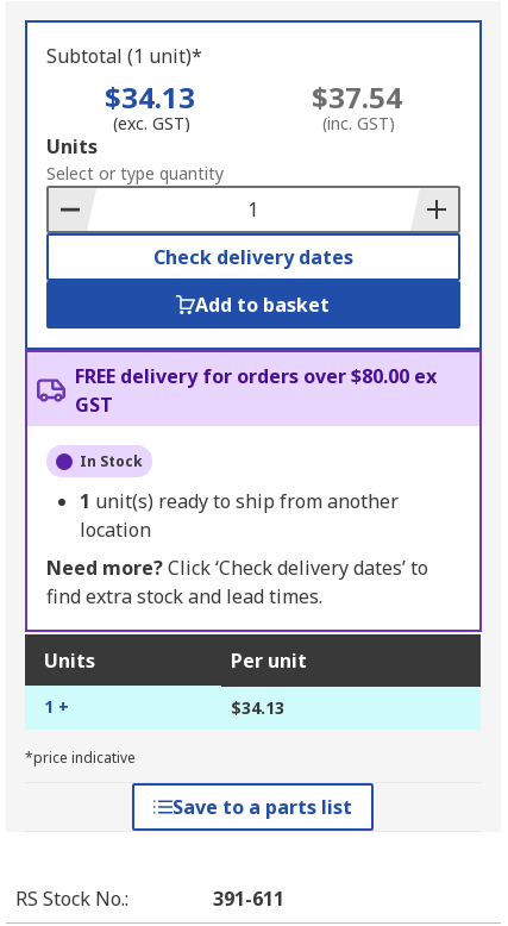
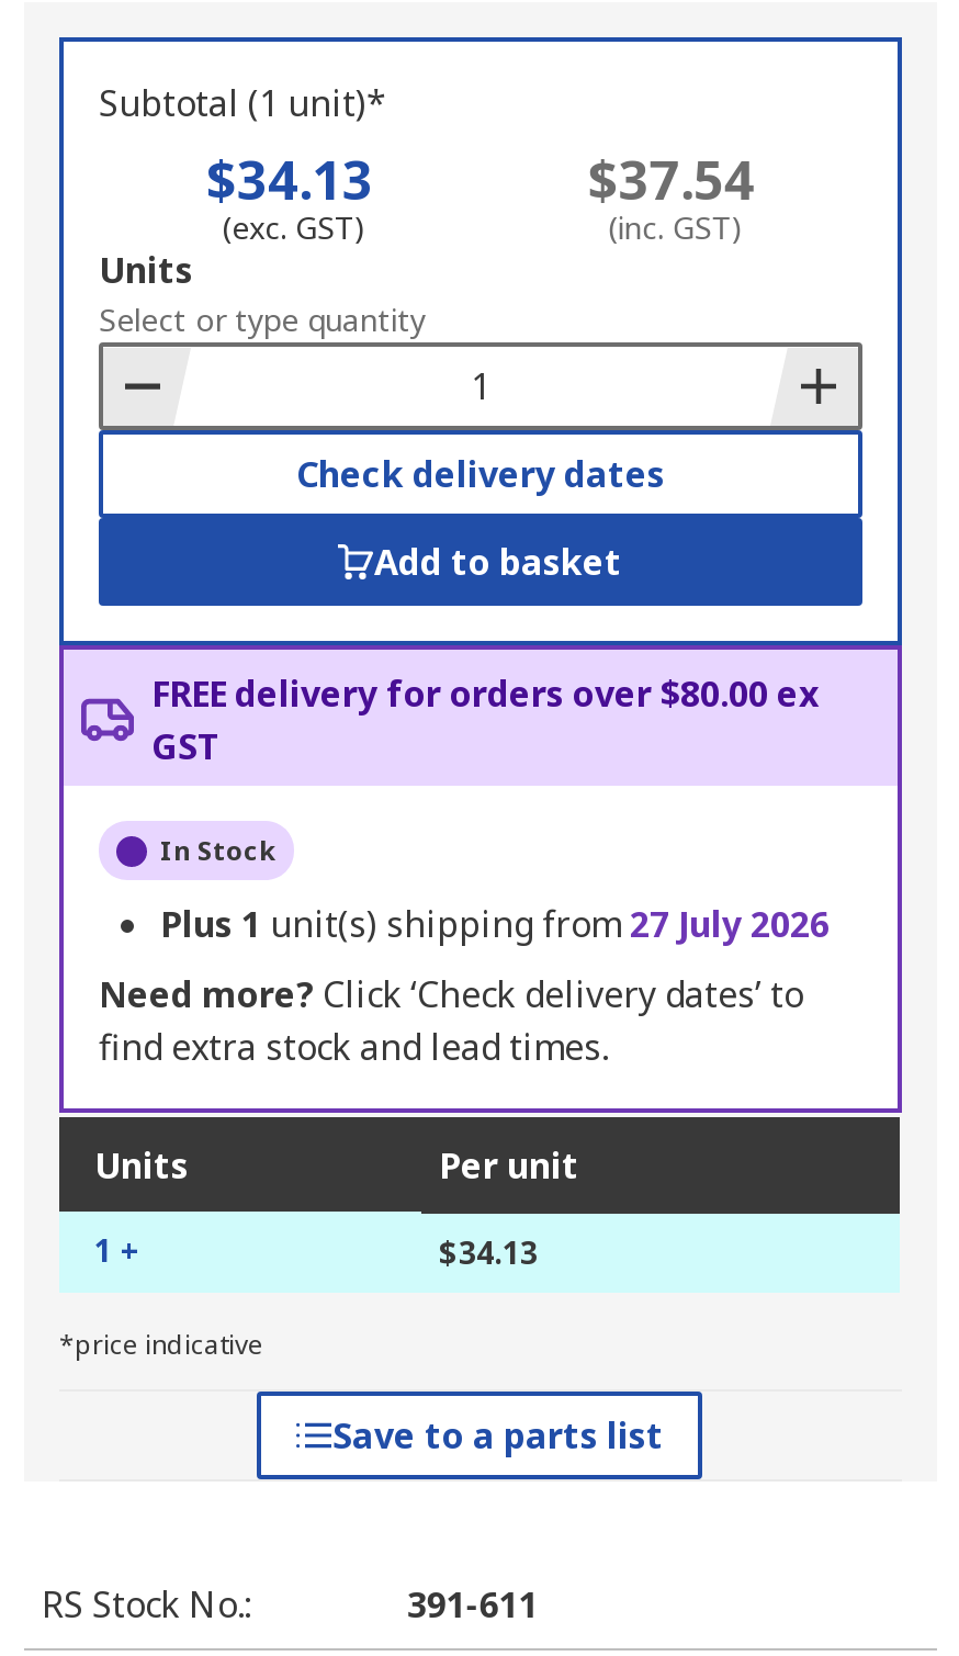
[80,489,399,543] 1 unit(s) ready to ship from another | location -> [160,901,830,949] Plus 1 unit(s) shipping from 27 July 2026

